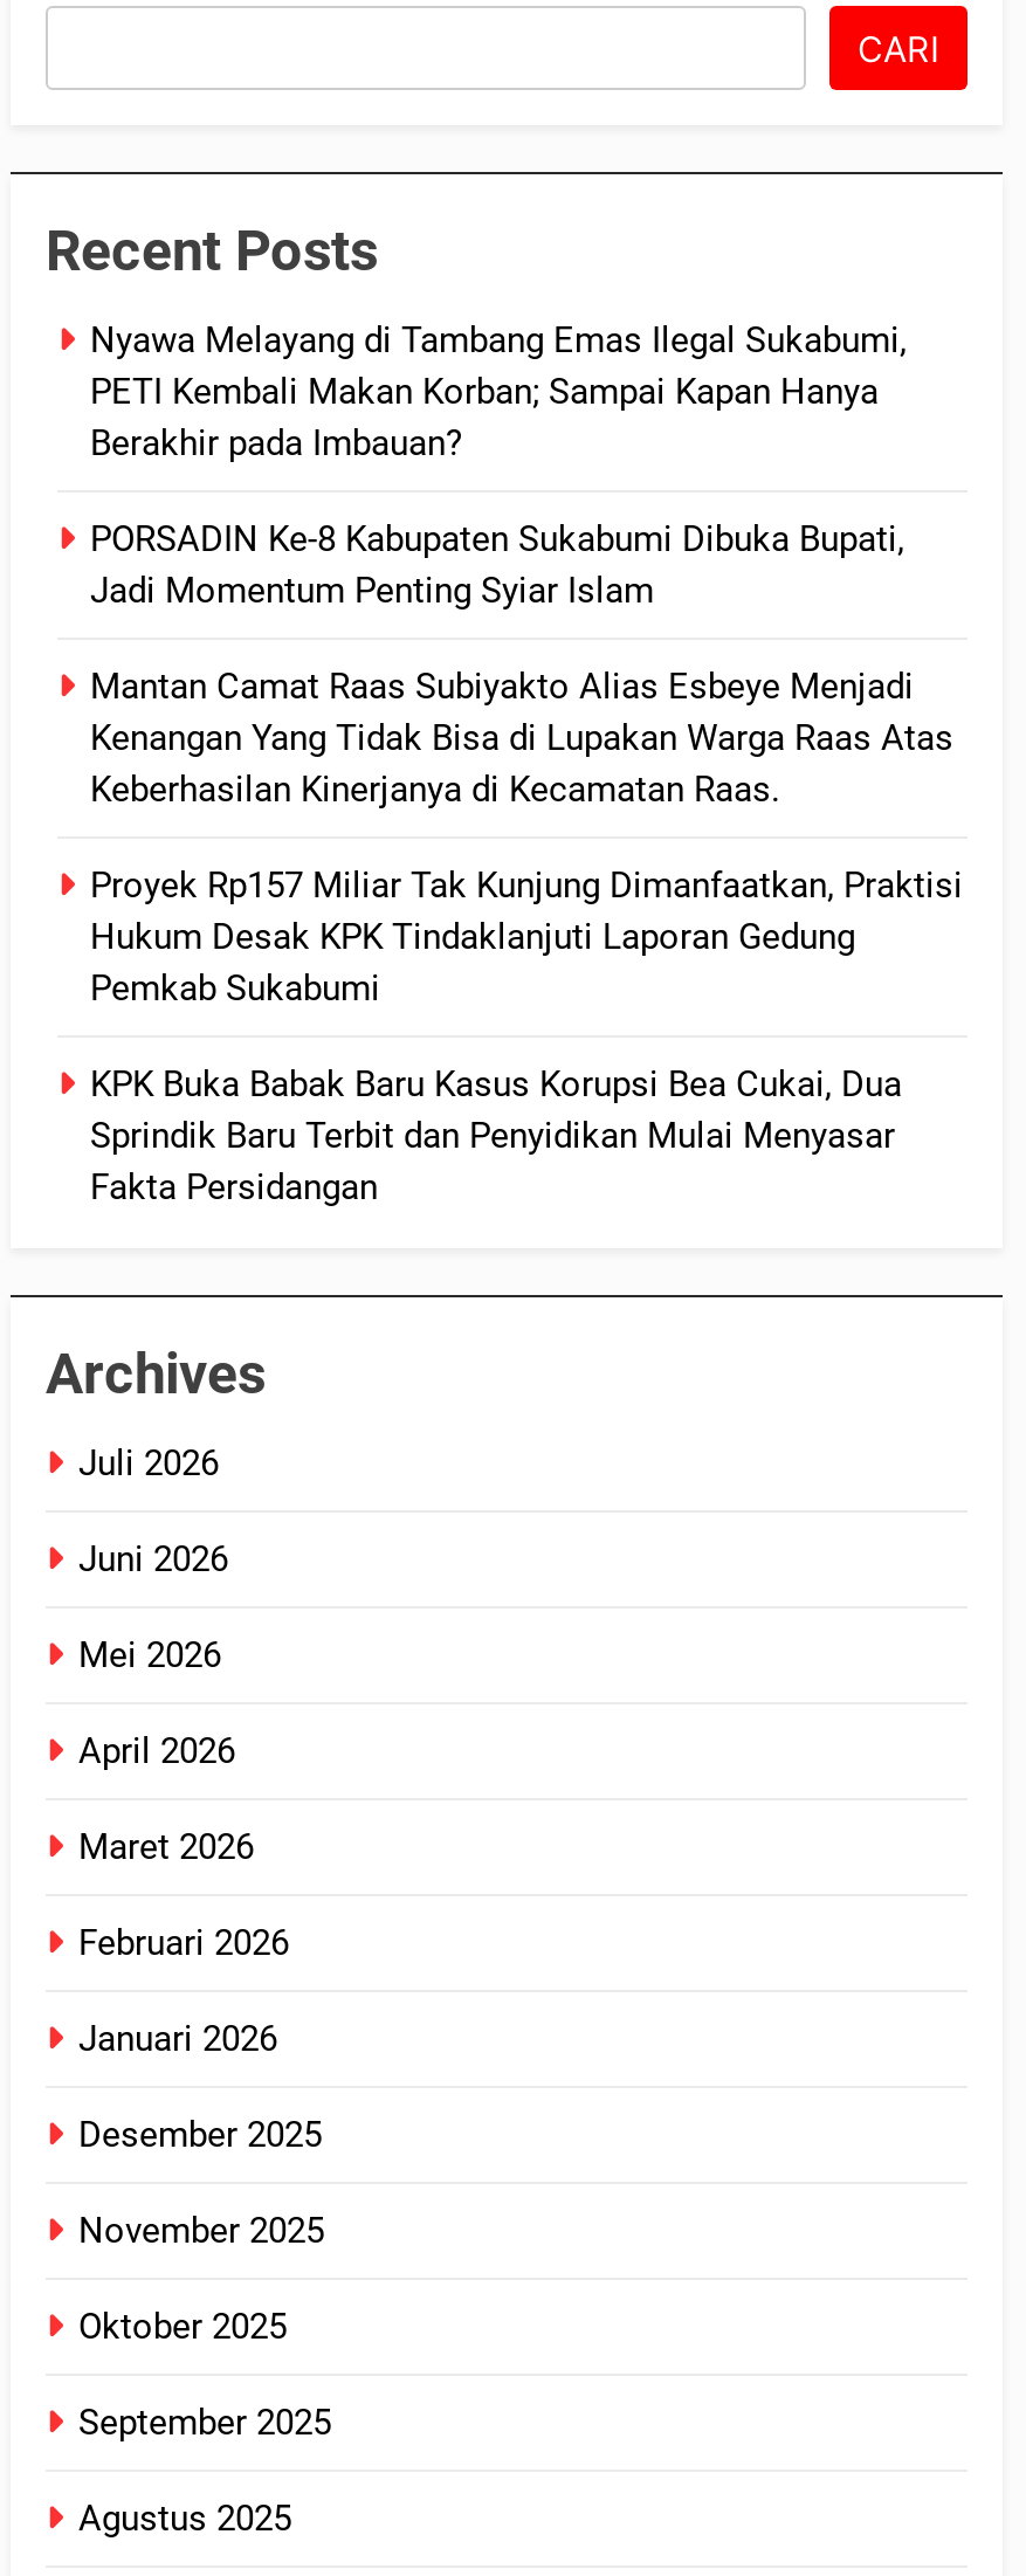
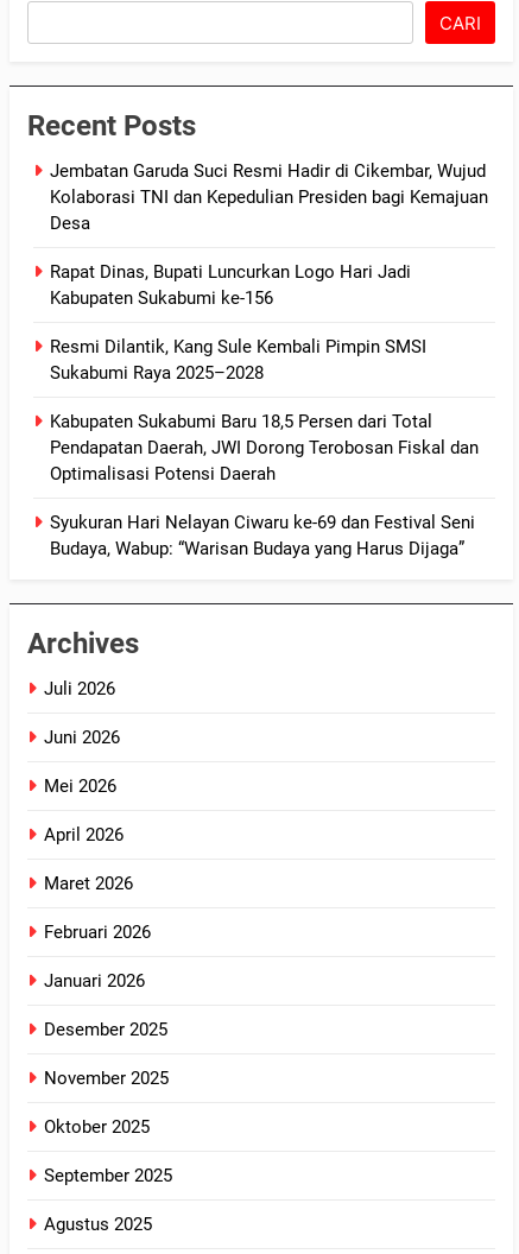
[90,318,907,463] Nyawa Melayang di Tambang Emas Ilegal Sukabumi, | PETI Kembali Makan Korban; Sampai Kapan Hanya | Berakhir pada Imbauan? -> [50,160,488,233] Jembatan Garuda Suci Resmi Hadir di Cikembar, Wujud | Kolaborasi TNI dan Kepedulian Presiden bagi Kemajuan | Desa
[90,517,904,611] PORSADIN Ke-8 Kabupaten Sukabumi Dibuka Bupati, | Jadi Momentum Penting Syiar Islam -> [50,261,411,308] Rapat Dinas, Bupati Luncurkan Logo Hari Jadi | Kabupaten Sukabumi ke-156
[90,664,953,810] Mantan Camat Raas Subiyakto Alias Esbeye Menjadi | Kenangan Yang Tidak Bisa di Lupakan Warga Raas Atas | Keberhasilan Kinerjanya di Kecamatan Raas. -> [50,335,426,383] Resmi Dilantik, Kang Sule Kembali Pimpin SMSI | Sukabumi Raya 2025–2028
[90,863,963,1008] Proyek Rp157 Miliar Tak Kunjung Dimanfaatkan, Praktisi | Hukum Desak KPK Tindaklanjuti Laporan Gedung | Pemkab Sukabumi -> [50,410,479,484] Kabupaten Sukabumi Baru 18,5 Persen dari Total | Pendapatan Daerah, JWI Dorong Terobosan Fiskal dan | Optimalisasi Potensi Daerah
[90,1062,902,1207] KPK Buka Babak Baru Kasus Korupsi Bea Cukai, Dua | Sprindik Baru Terbit dan Penyidikan Mulai Menyasar | Fakta Persidangan -> [50,511,475,559] Syukuran Hari Nelayan Ciwaru ke-69 dan Festival Seni | Budaya, Wabup: “Warisan Budaya yang Harus Dijaga”

